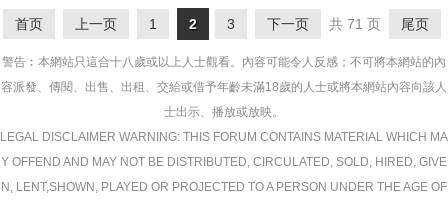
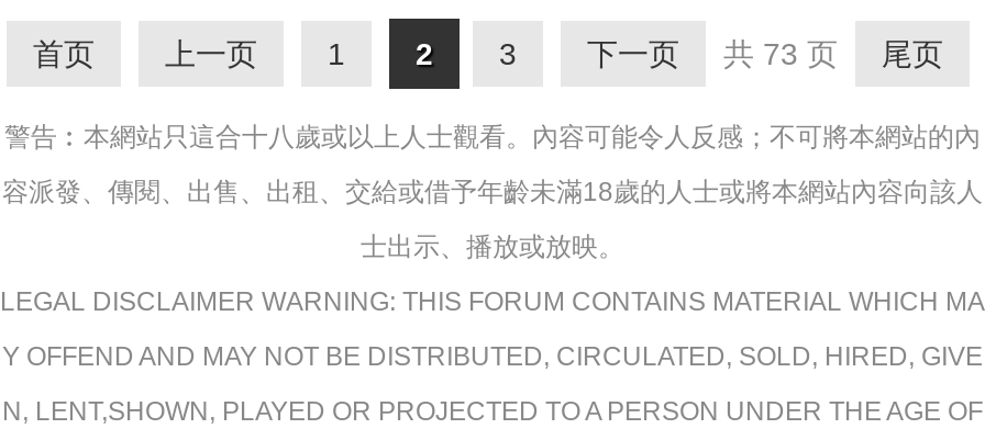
[15,16,429,32] 首页 上一页 1 2 3 下一页 共 71 页 尾页 -> [33,36,943,71] 首页 上一页 1 2 3 下一页 共 73 页 尾页

